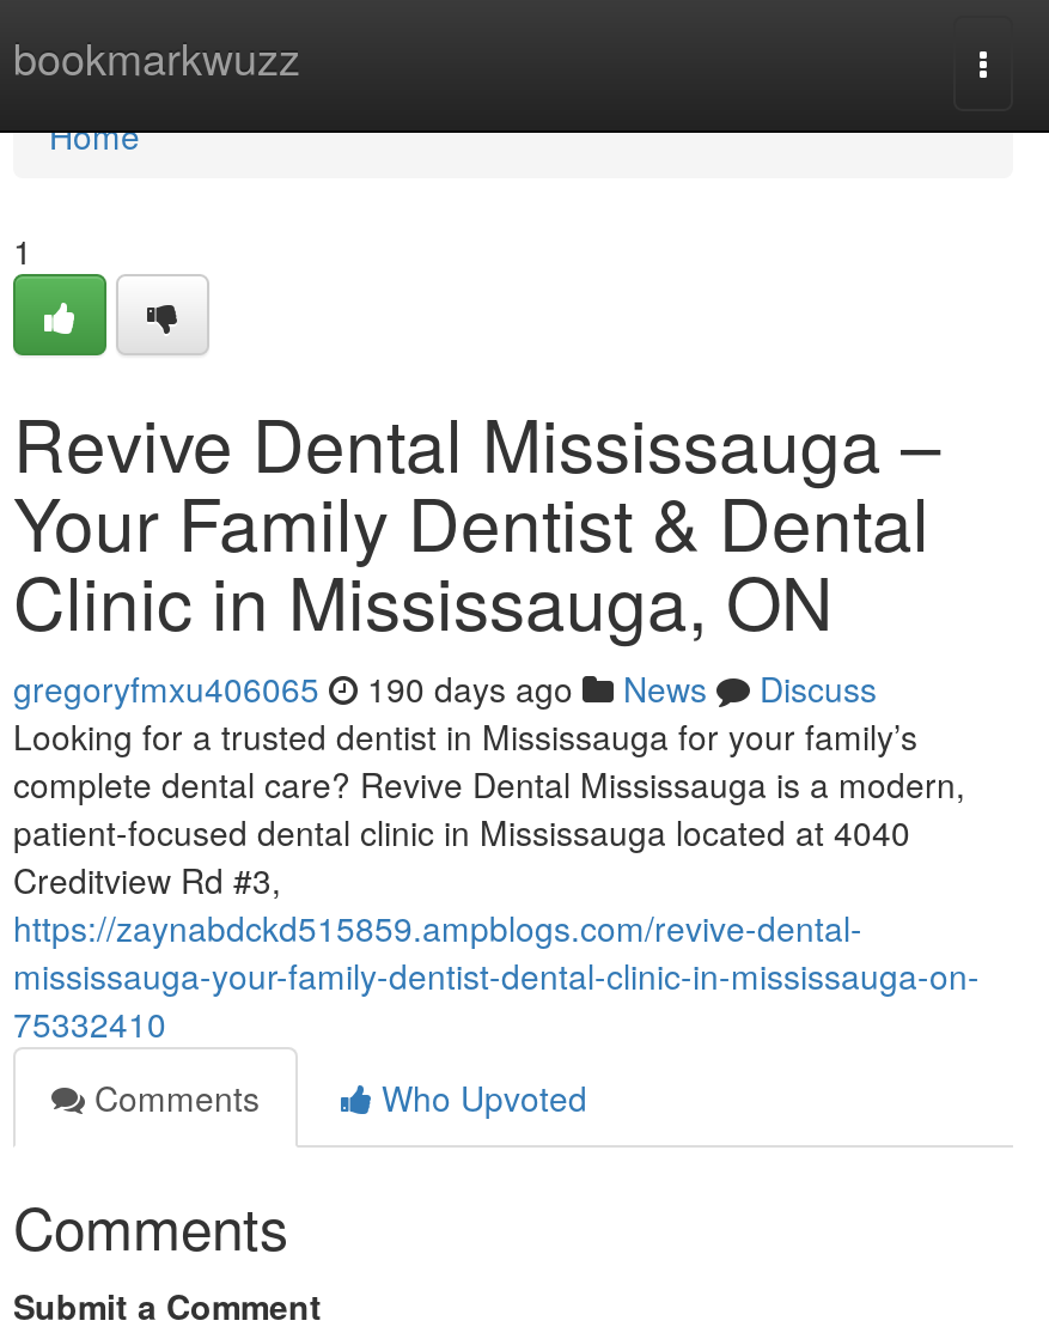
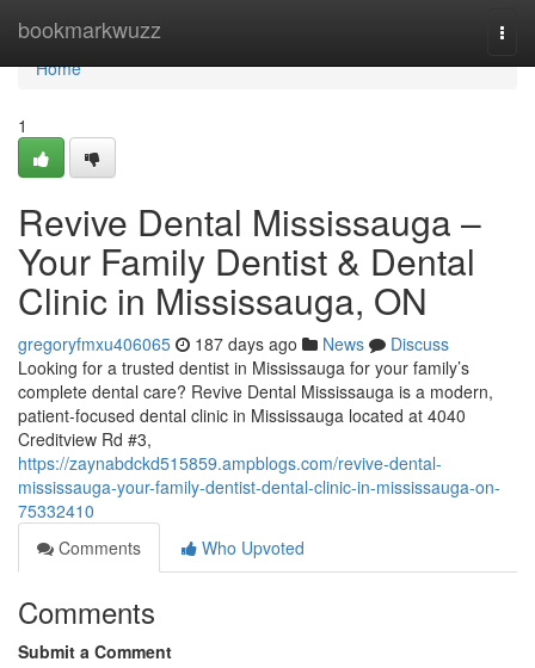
[13,664,877,712] gregoryfmxu406065 190 days ago News Discuss -> [18,332,449,355] gregoryfmxu406065 187 days ago News Discuss

